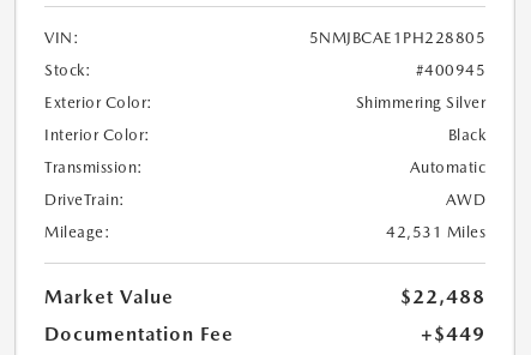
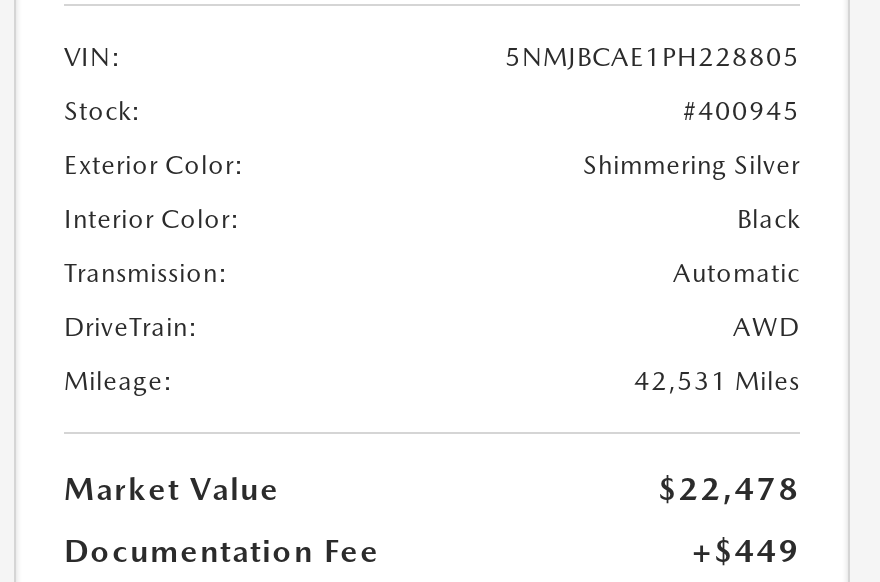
[400,285,485,308] $22,488 -> [658,470,800,508] $22,478

